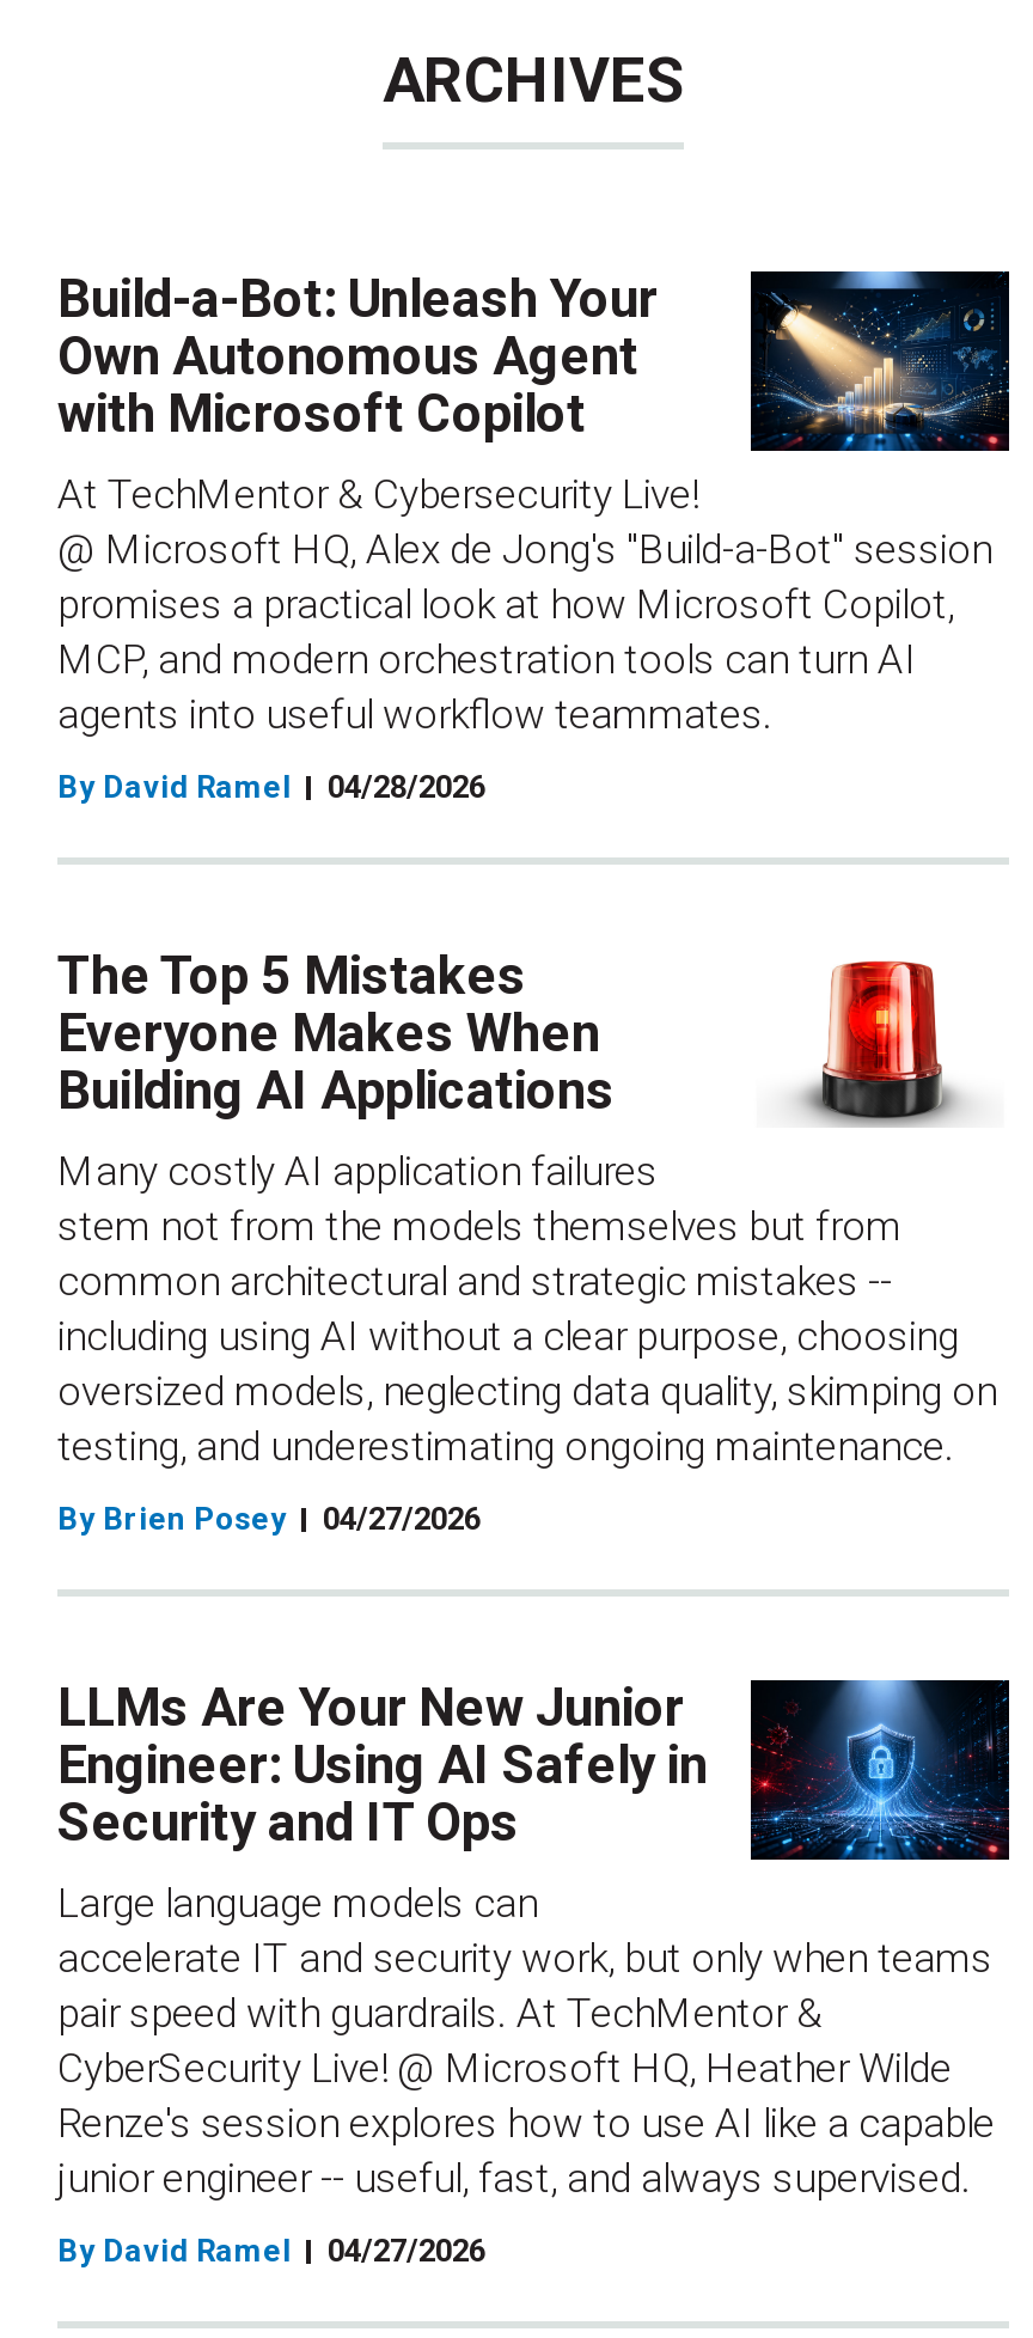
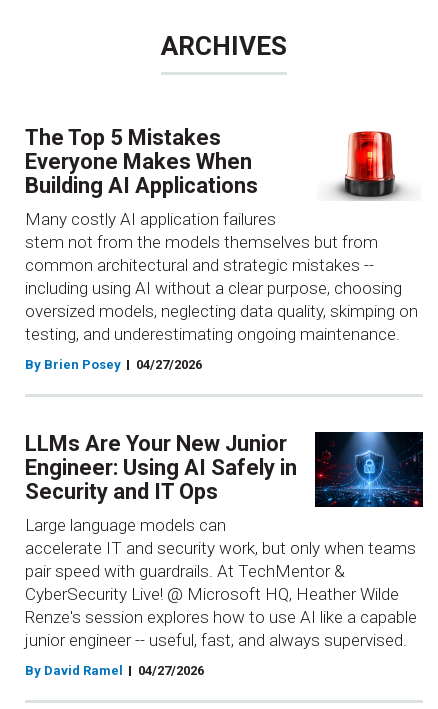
[57,269,1011,805] [image] | Build-a-Bot: Unleash Your | Own Autonomous Agent | with Microsoft Copilot | At TechMentor & Cybersecurity Live! | @ Microsoft HQ, Alex de Jong's "Build-a-Bot" session | promises a practical look at how Microsoft Copilot, | MCP, and modern orchestration tools can turn AI | agents into useful workflow teammates. | By David Ramel | 04/28/2026 -> none

